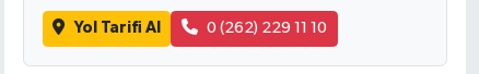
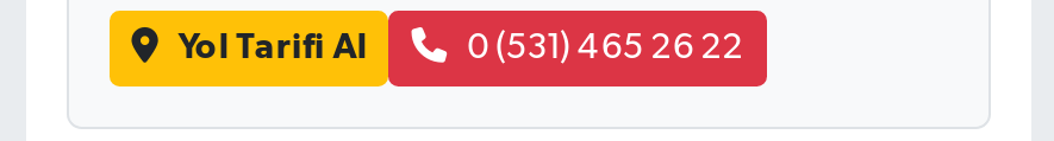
[207,20,327,36] 0 (262) 229 11 10 -> [467,29,744,65] 0 (531) 465 26 22

